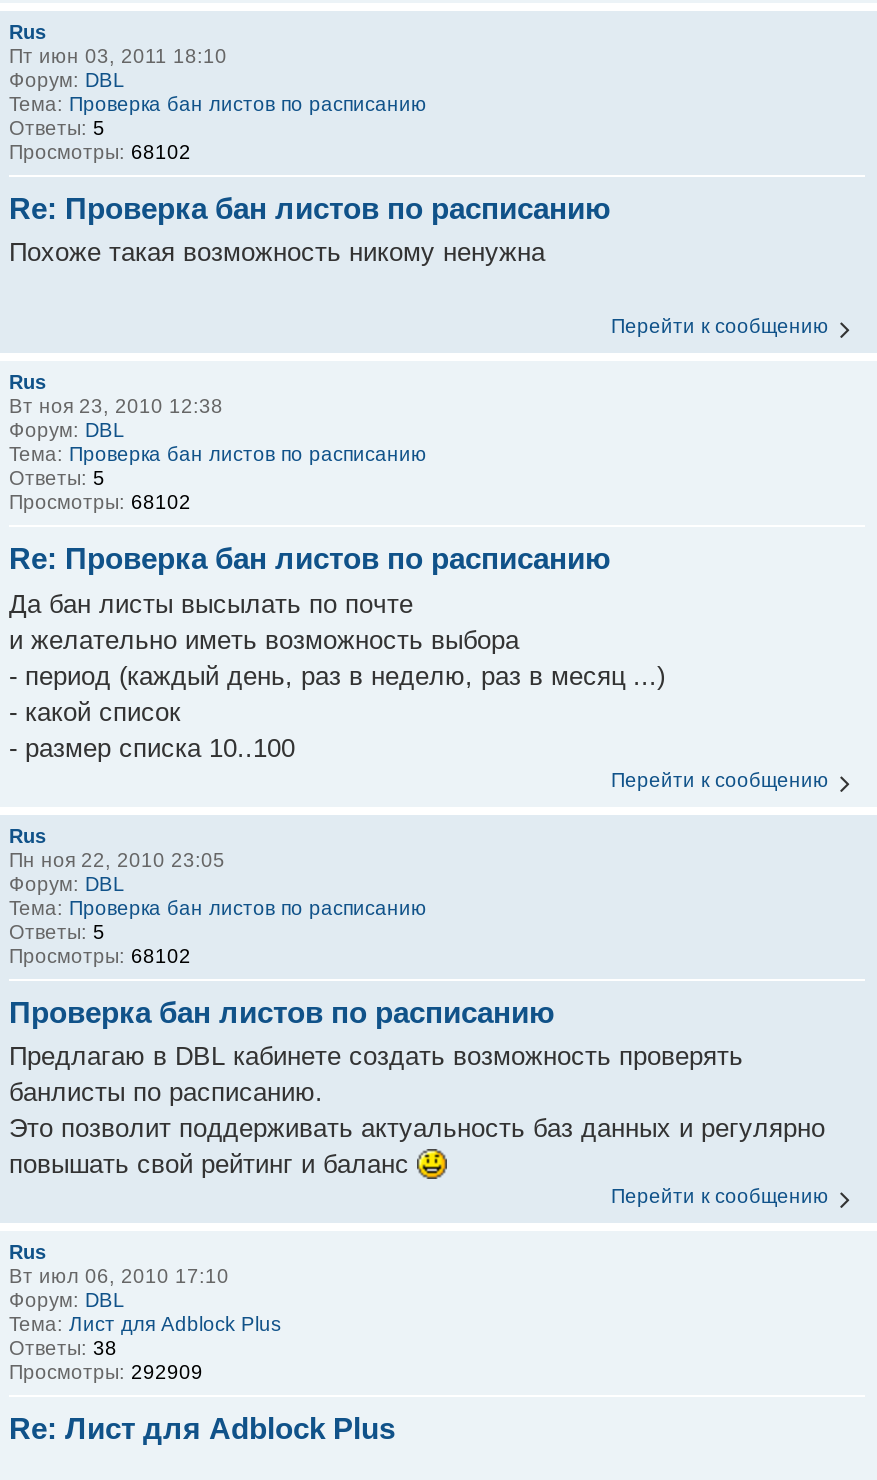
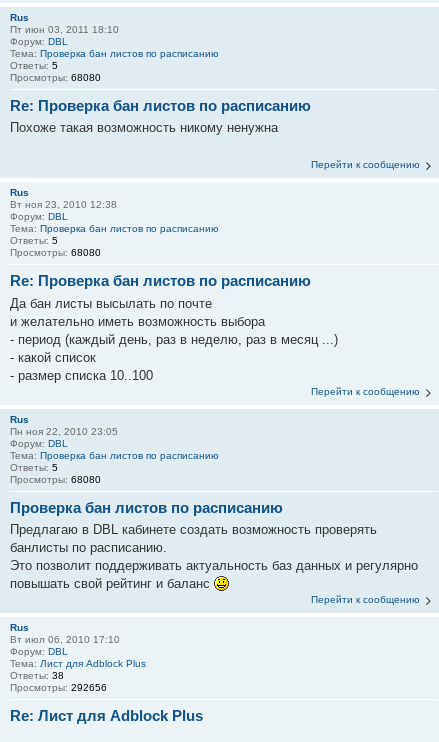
[9,140,191,162] Просмотры: 68102 -> [10,71,101,82] Просмотры: 68080
[9,491,191,513] Просмотры: 68102 -> [10,247,101,258] Просмотры: 68080
[9,944,191,966] Просмотры: 68102 -> [10,473,101,484] Просмотры: 68080
[9,1361,203,1383] Просмотры: 292909 -> [10,682,107,693] Просмотры: 292656

